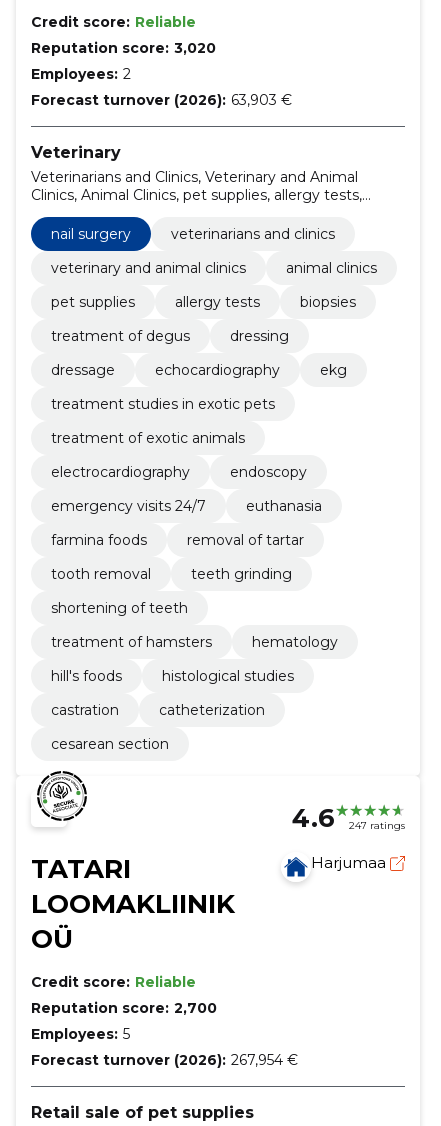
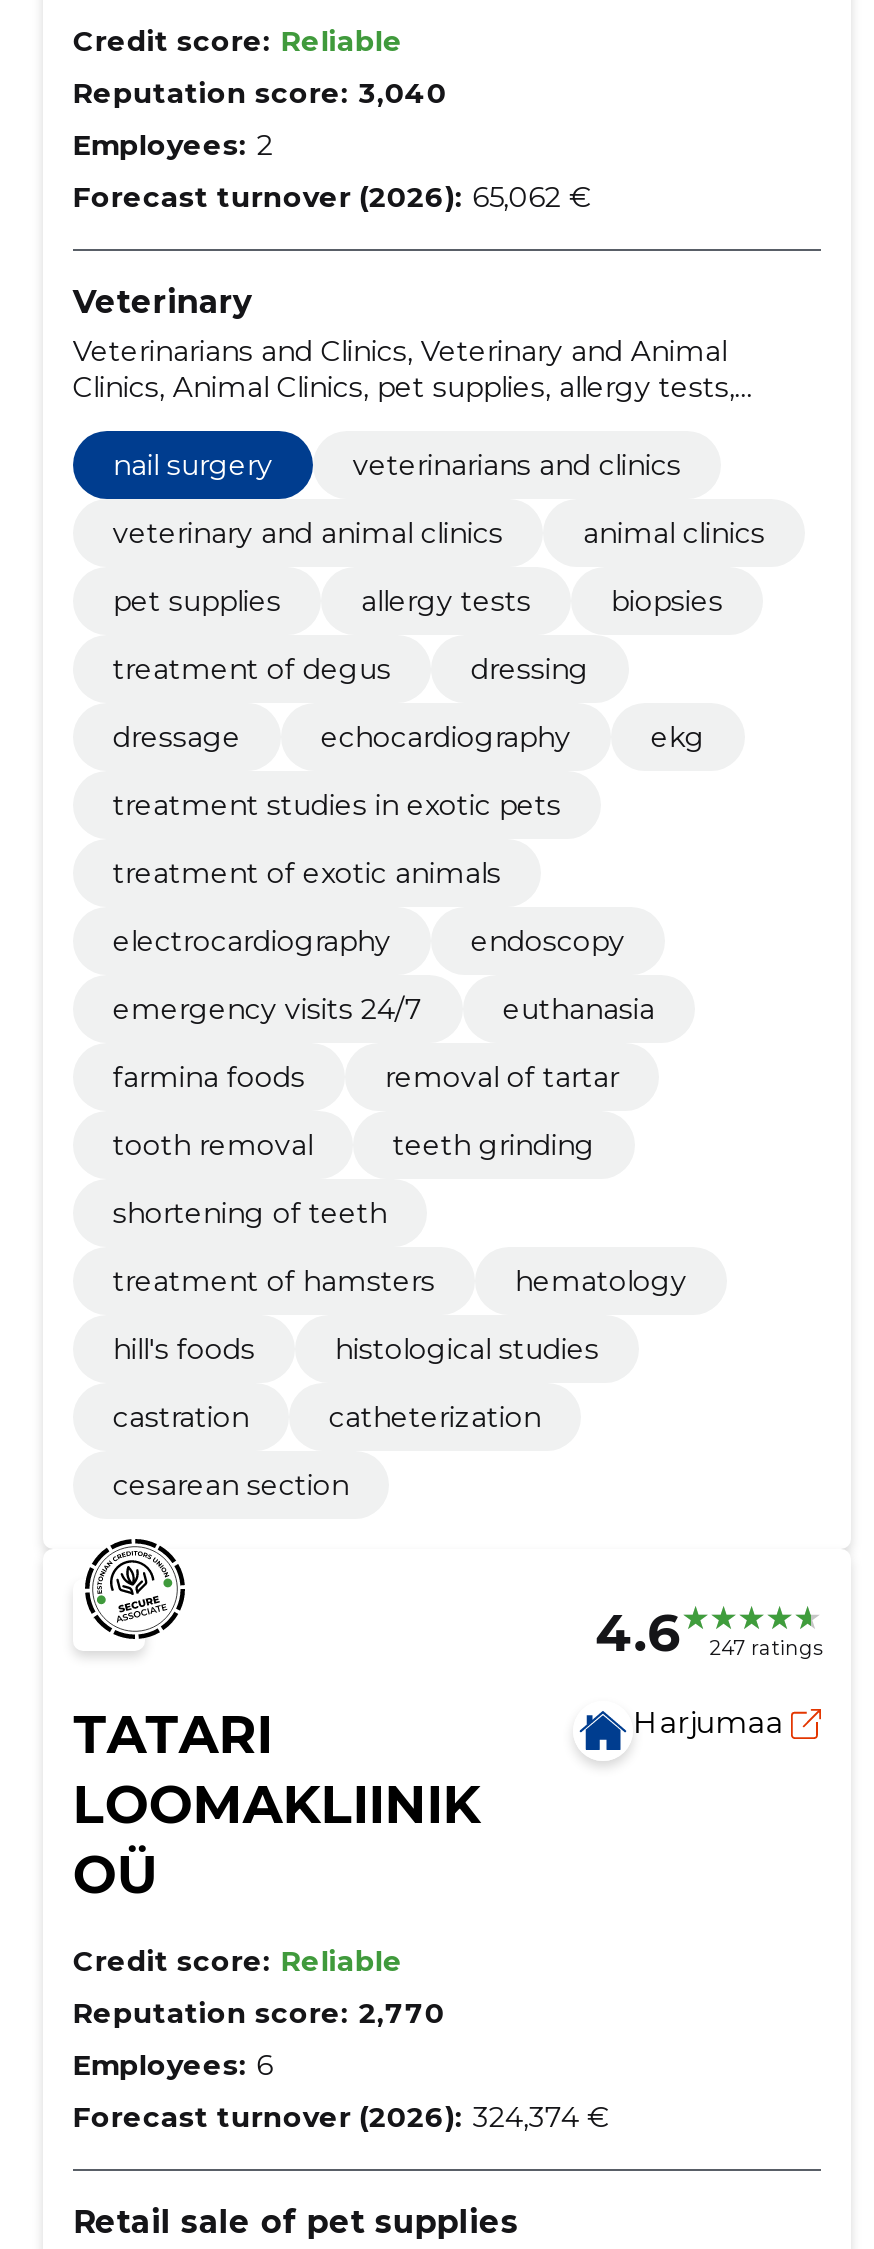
[31,39,216,57] Reputation score: 3,020 -> [73,75,447,111] Reputation score: 3,040
[31,91,292,109] Forecast turnover (2026): 63,903 € -> [73,179,591,215] Forecast turnover (2026): 65,062 €
[31,999,217,1017] Reputation score: 2,700 -> [73,1995,445,2031] Reputation score: 2,770
[31,1025,130,1043] Employees: 5 -> [73,2047,273,2083] Employees: 6
[31,1051,298,1069] Forecast turnover (2026): 267,954 € -> [73,2099,609,2135] Forecast turnover (2026): 324,374 €

